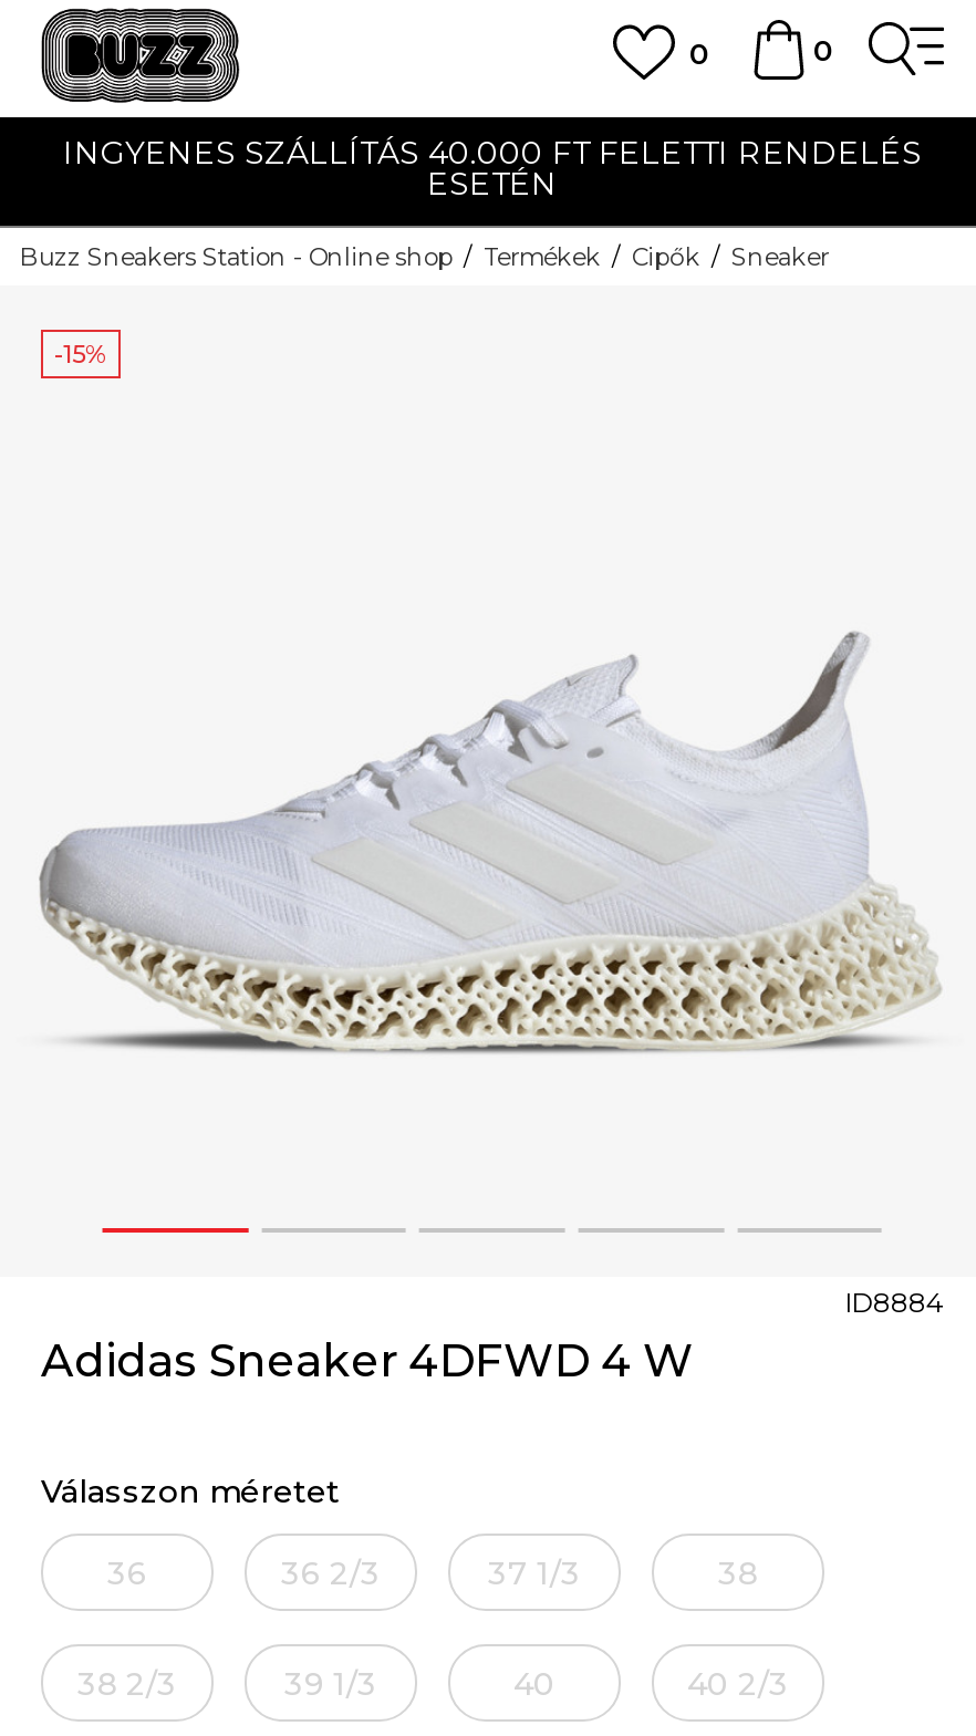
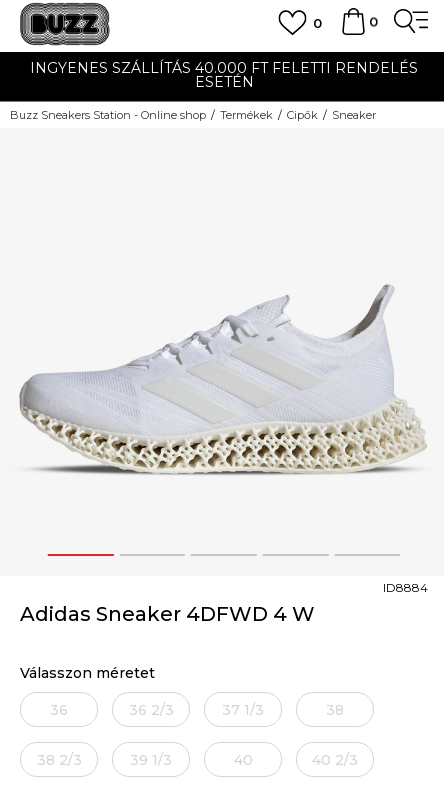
[54,339,107,370] -15% -> none

